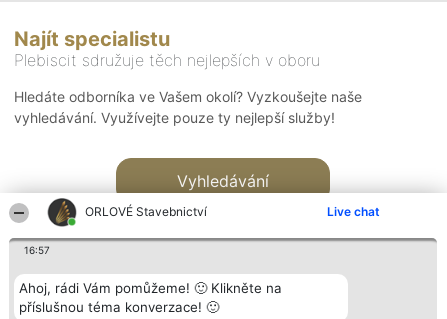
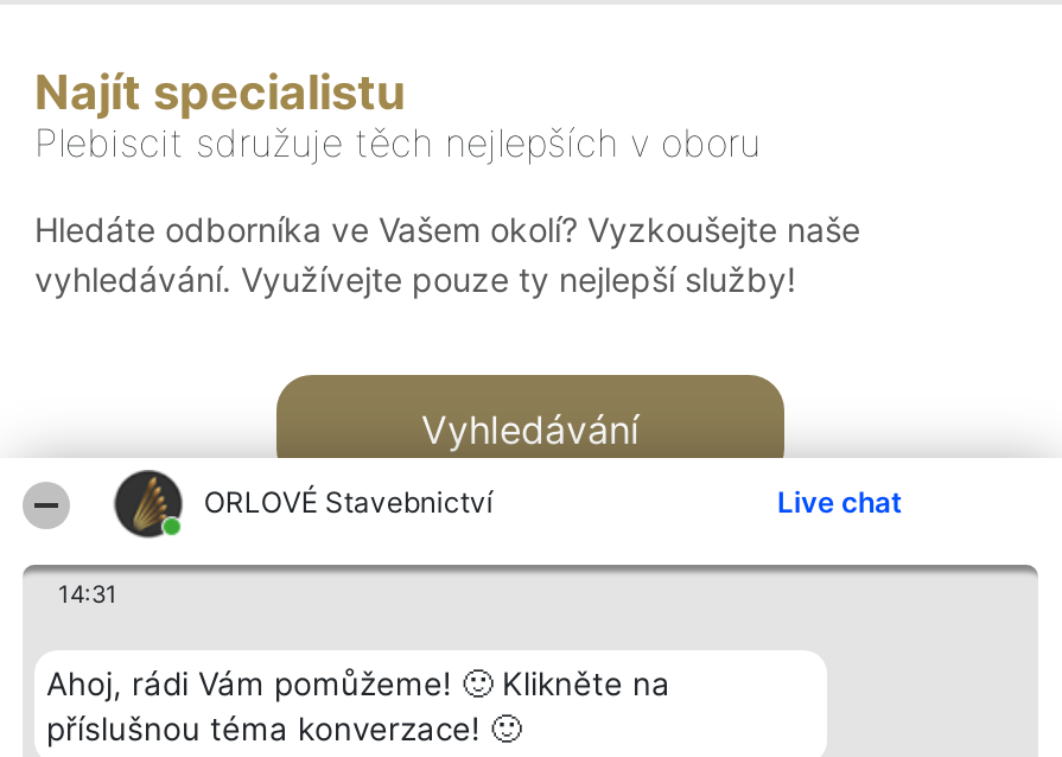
[24,244,50,256] 16:57 -> [58,579,117,607] 14:31

